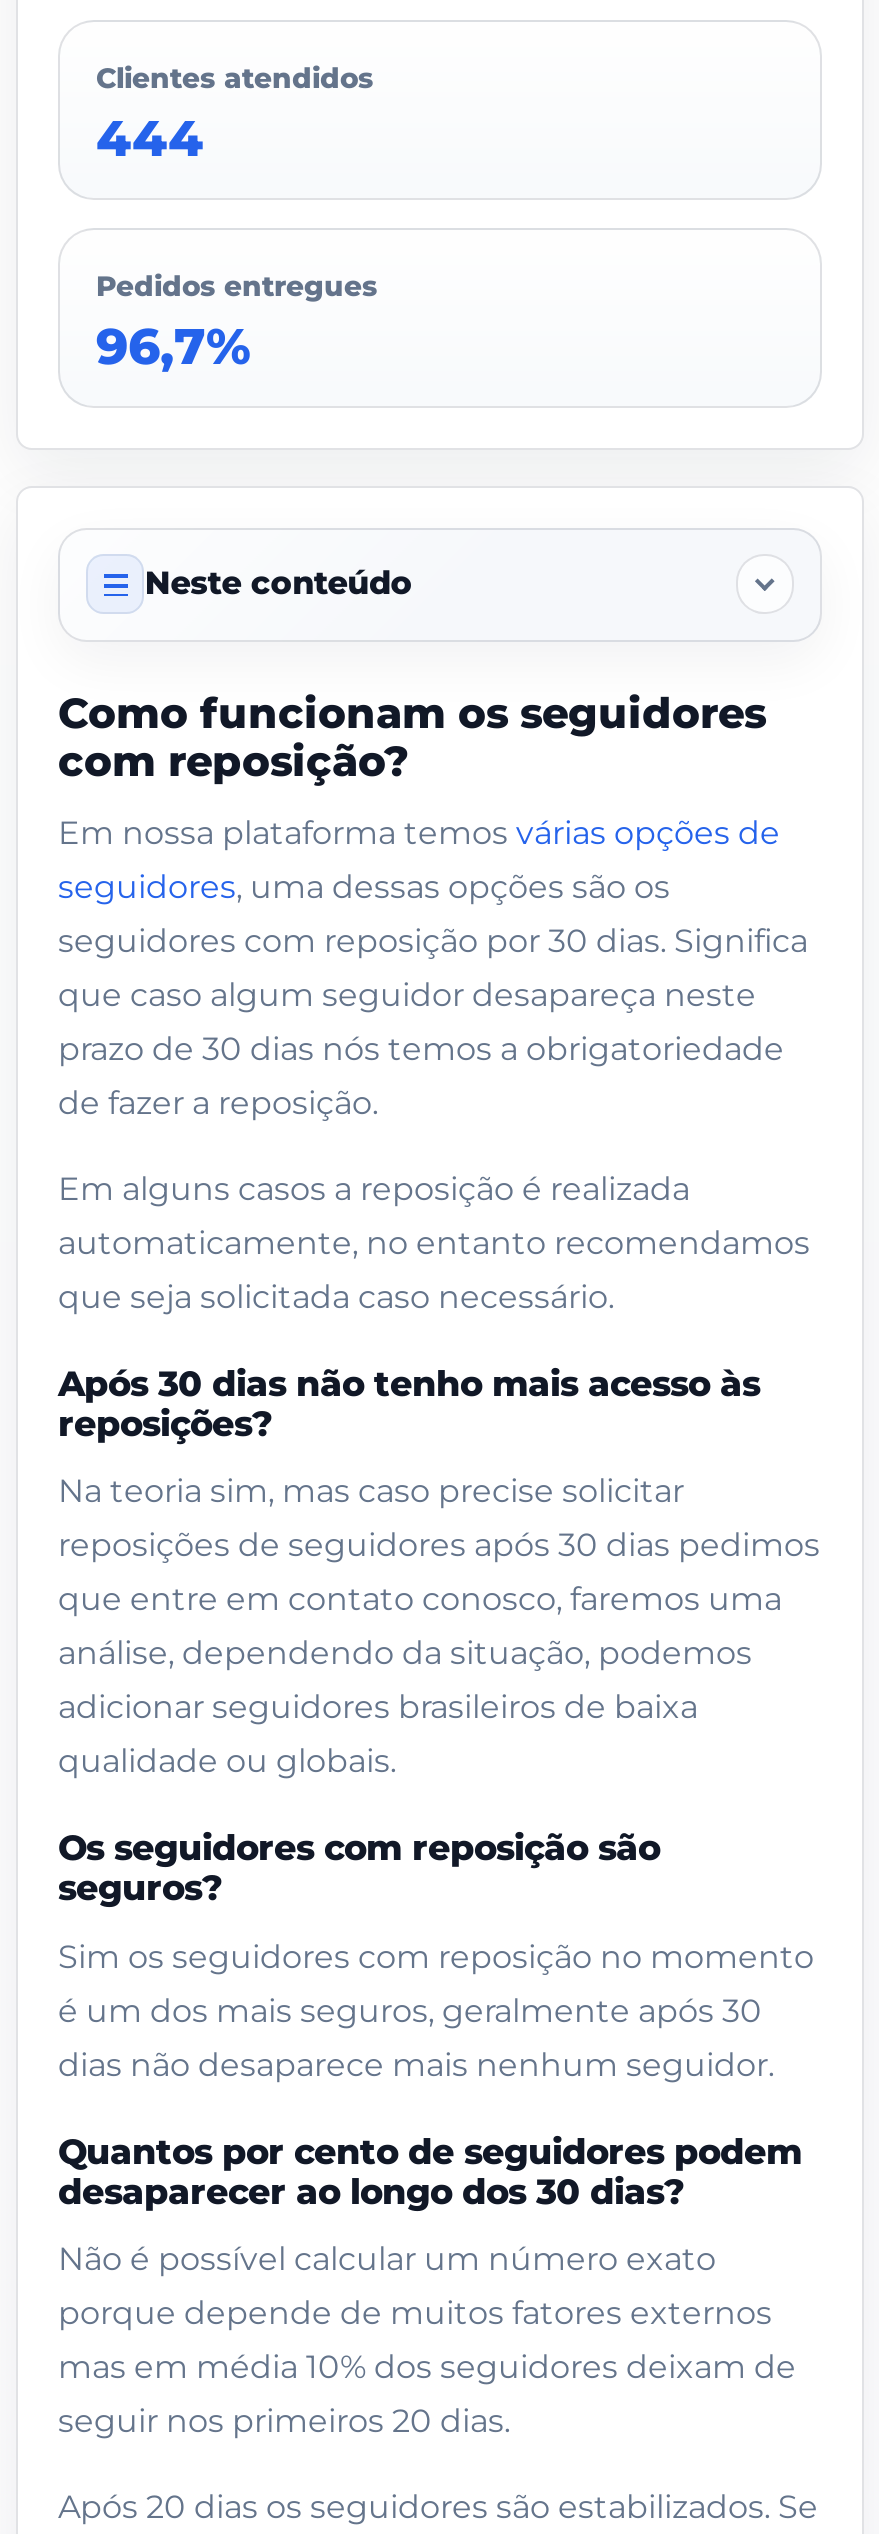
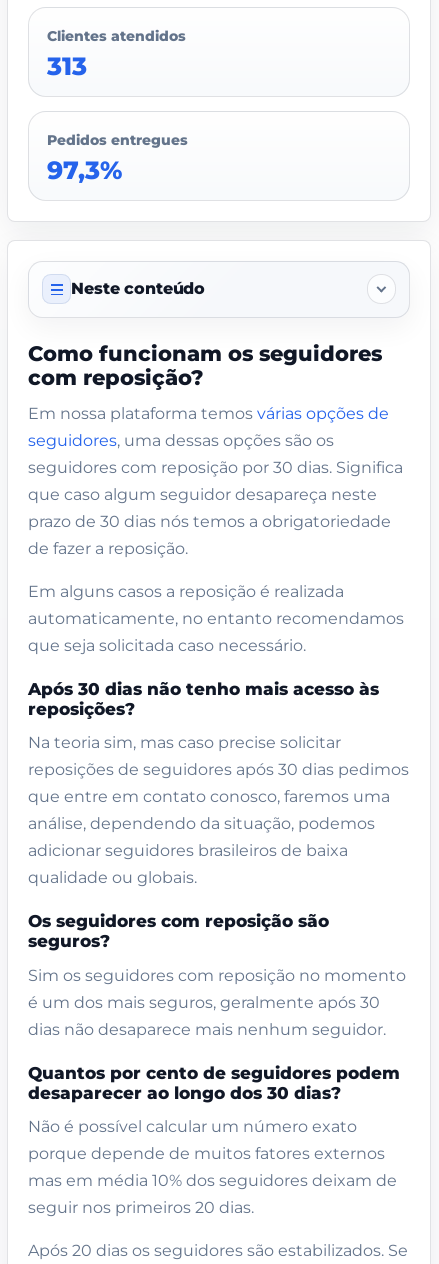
[96,108,204,168] 444 -> [47,51,87,81] 313
[96,316,250,376] 96,7% -> [47,155,122,185] 97,3%

